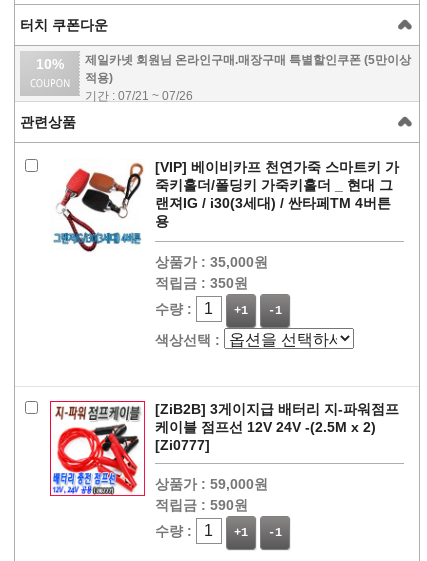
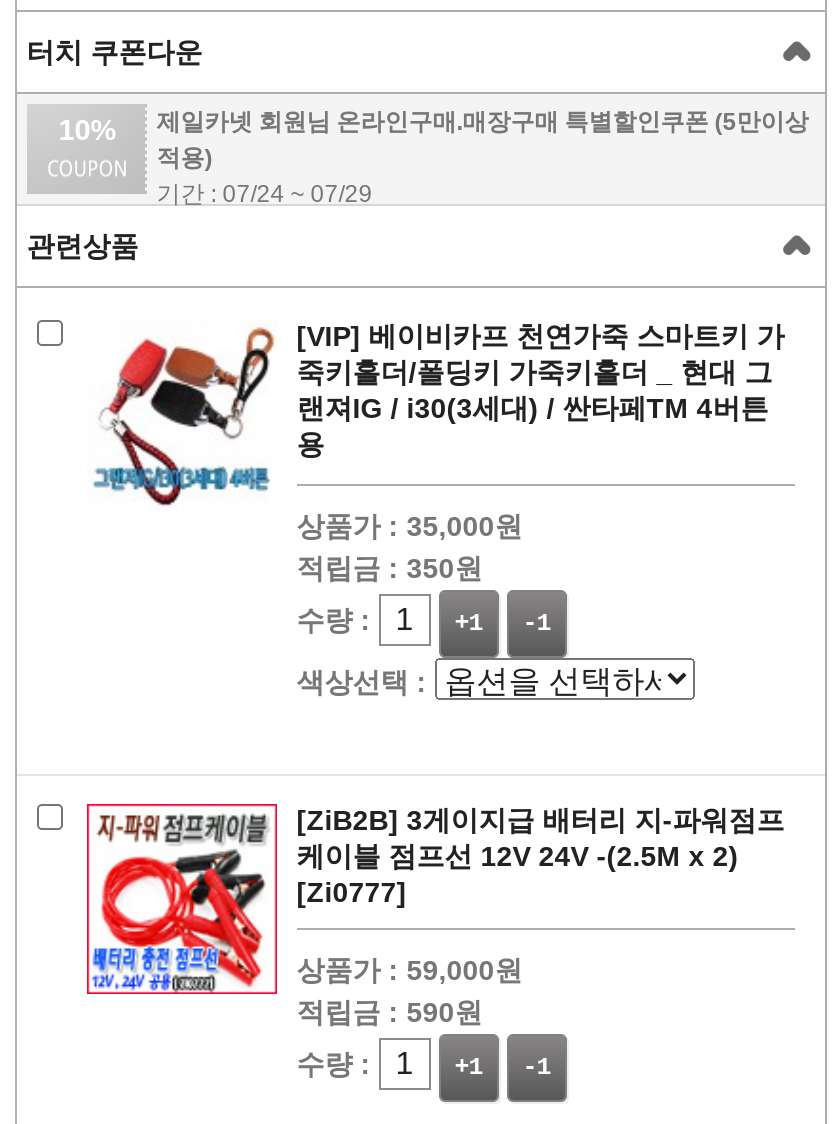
[85,88,193,102] 기간 : 07/21 ~ 07/26 -> [156,179,372,207] 기간 : 07/24 ~ 07/29

